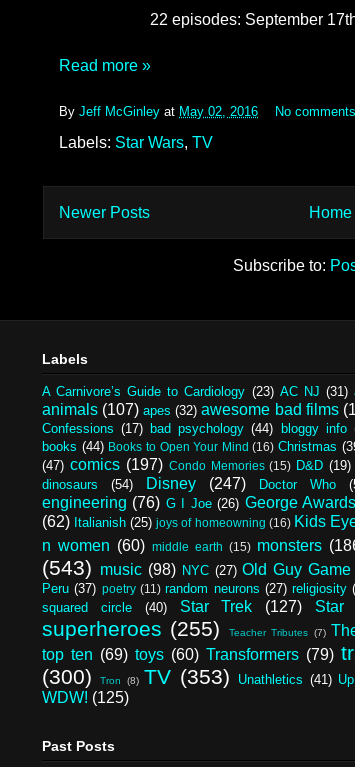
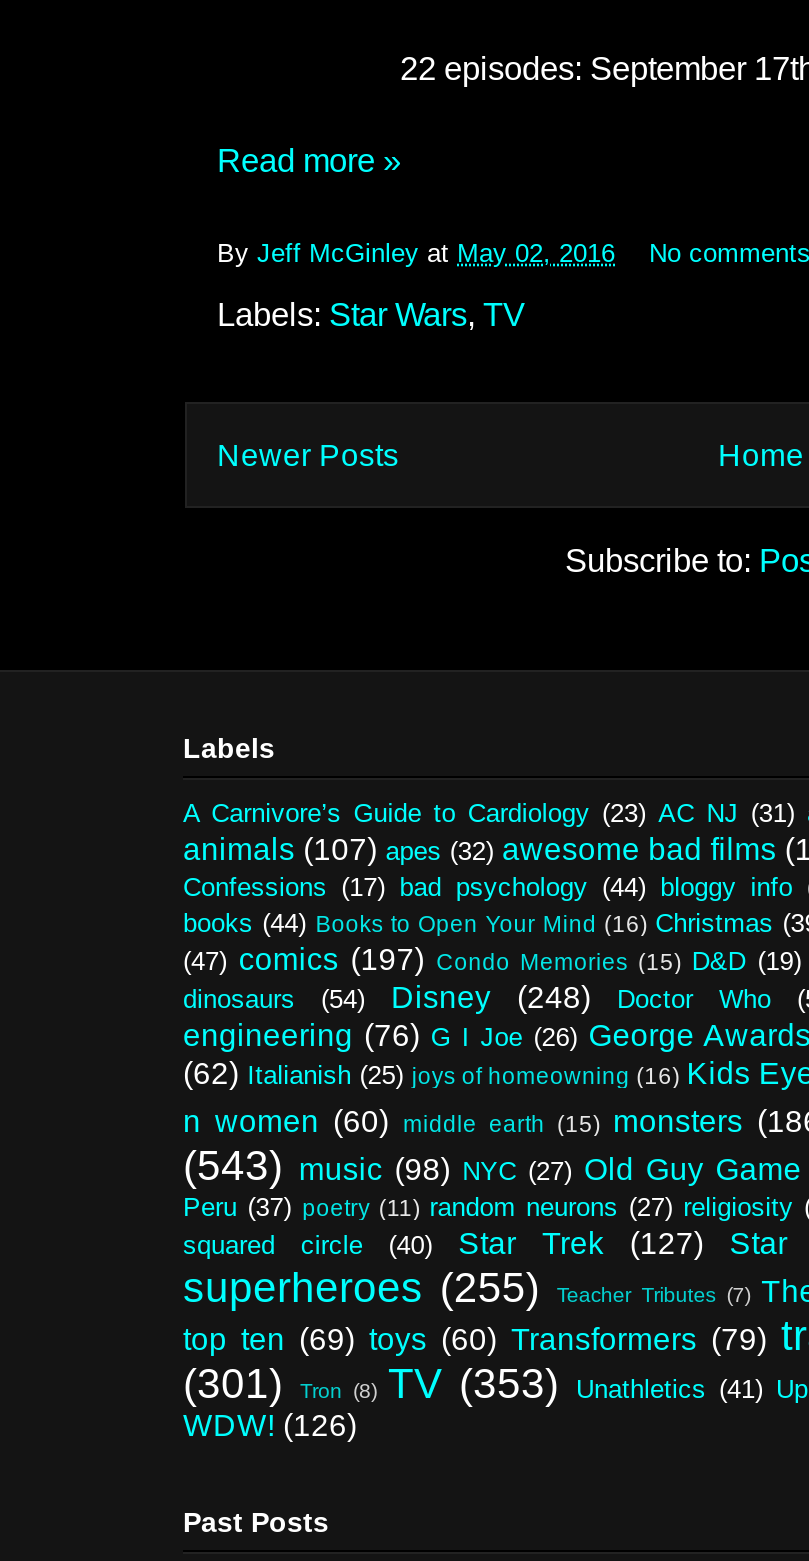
[209,475,246,492] (247) -> [517,980,591,1014] (248)
[42,665,92,688] (300) -> [183,1360,283,1406] (301)
[42,689,129,706] WDW! (125) -> [183,1408,357,1442] WDW! (126)

